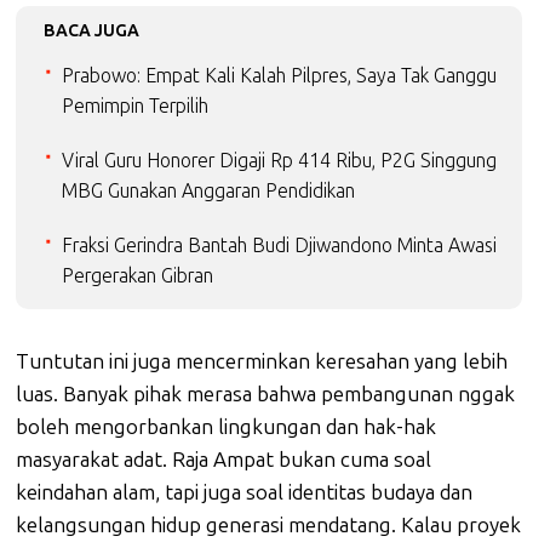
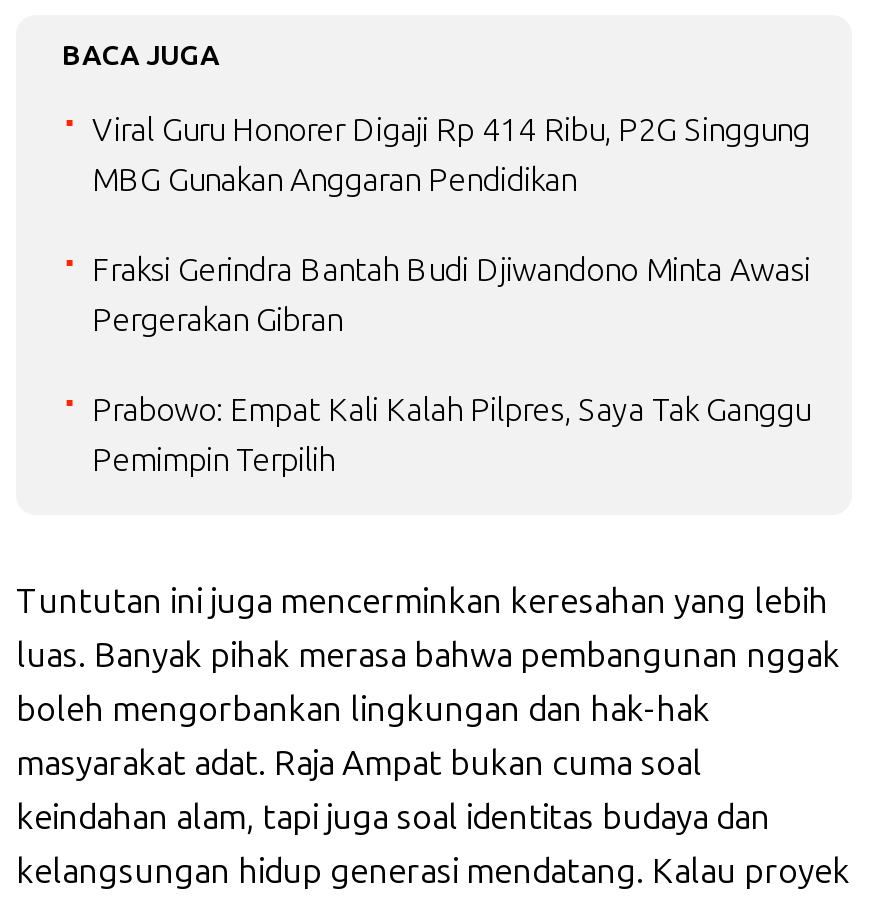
moved [62,64,497,118] -> [92,391,810,479]: Prabowo: Empat Kali Kalah Pilpres, Saya Tak Ganggu | Pemimpin Terpilih
moved [62,149,497,287] -> [92,111,810,339]: Viral Guru Honorer Digaji Rp 414 Ribu, P2G Singgung | MBG Gunakan Anggaran Pendidikan | Fraksi Gerindra Bantah Budi Djiwandono Minta Awasi | Pergerakan Gibran

